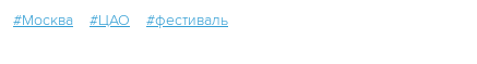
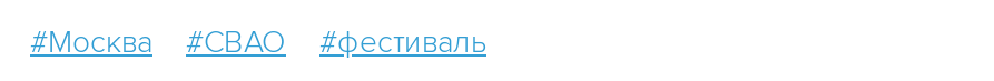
[90,10,130,29] #ЦАО -> [186,22,286,60] #СВАО

